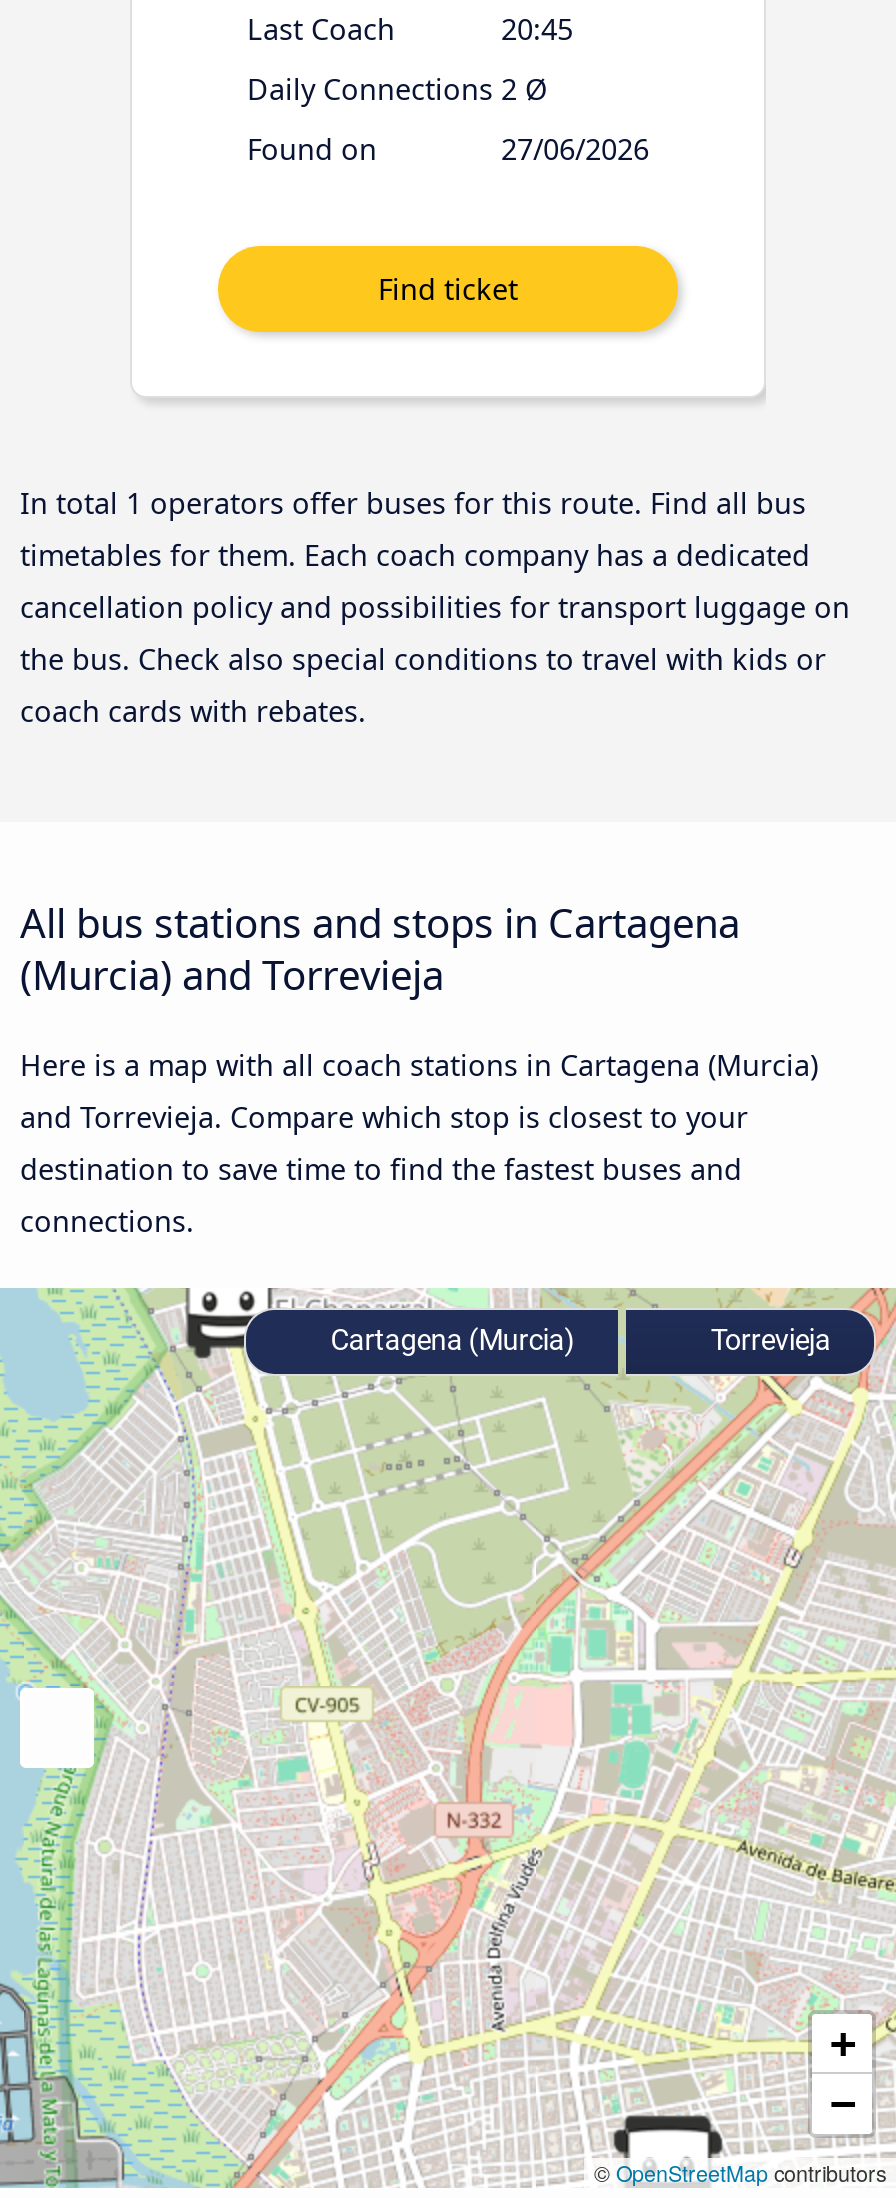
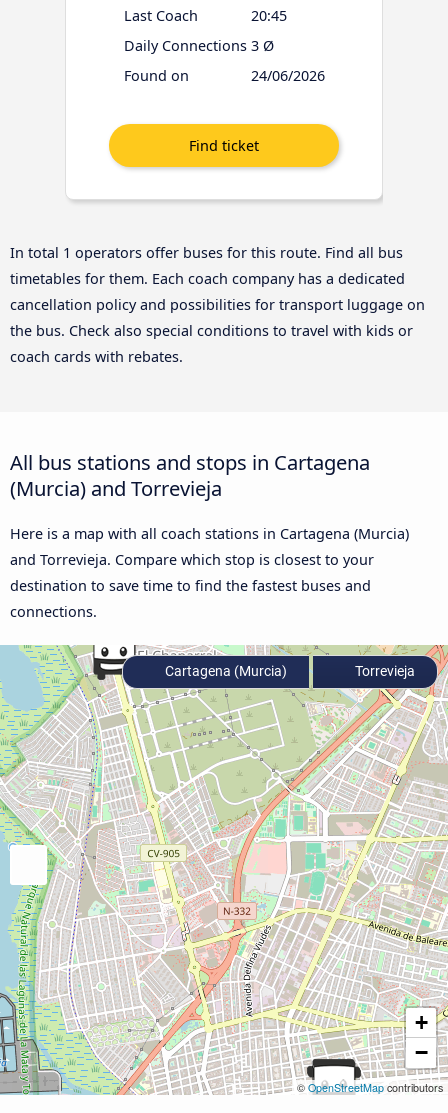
[247,70,547,108] Daily Connections 2 Ø -> [123,36,273,55] Daily Connections 3 Ø
[501,130,649,168] 27/06/2026 -> [250,66,324,85] 24/06/2026

